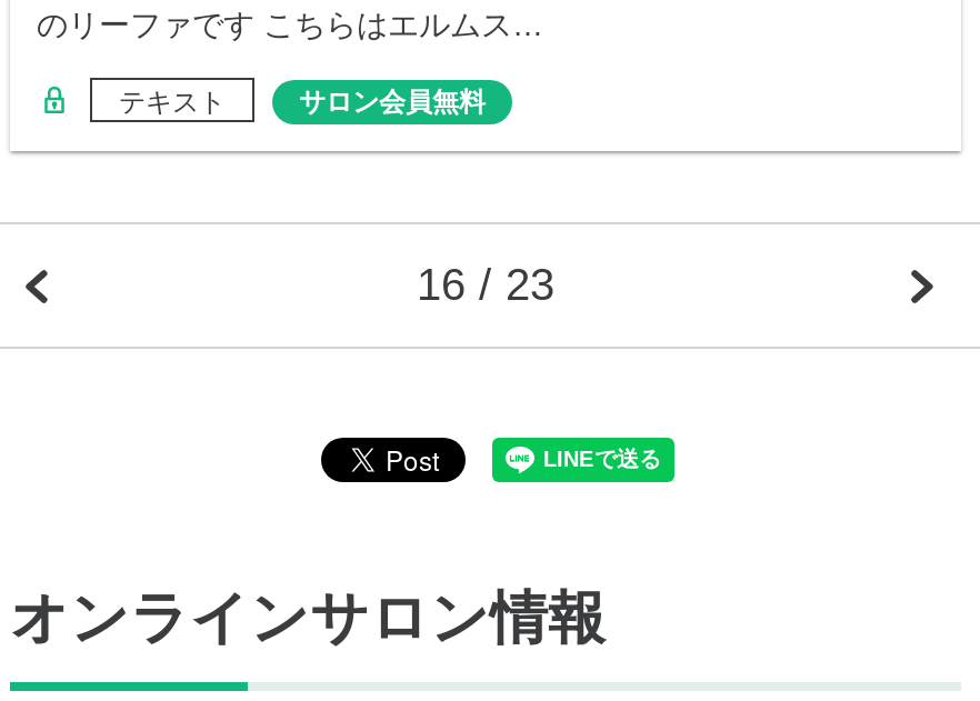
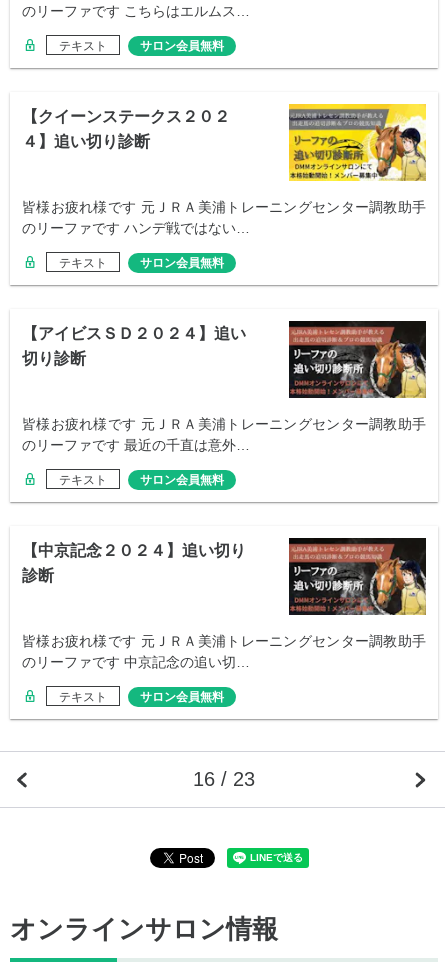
none -> [22,107,230,149] 【クイーンステークス２０２ | ４】追い切り診断
none -> [22,103,427,269] [image] | 皆様お疲れ様です 元ＪＲＡ美浦トレーニングセンター調教助手 | のリーファです ハンデ戦ではない… | テキスト | サロン会員無料
none -> [22,324,246,366] 【アイビスＳＤ２０２４】追い | 切り診断
none -> [22,320,427,487] [image] | 皆様お疲れ様です 元ＪＲＡ美浦トレーニングセンター調教助手 | のリーファです 最近の千直は意外… | テキスト | サロン会員無料
none -> [22,542,246,584] 【中京記念２０２４】追い切り | 診断
none -> [22,537,427,704] [image] | 皆様お疲れ様です 元ＪＲＡ美浦トレーニングセンター調教助手 | のリーファです 中京記念の追い切… | テキスト | サロン会員無料

